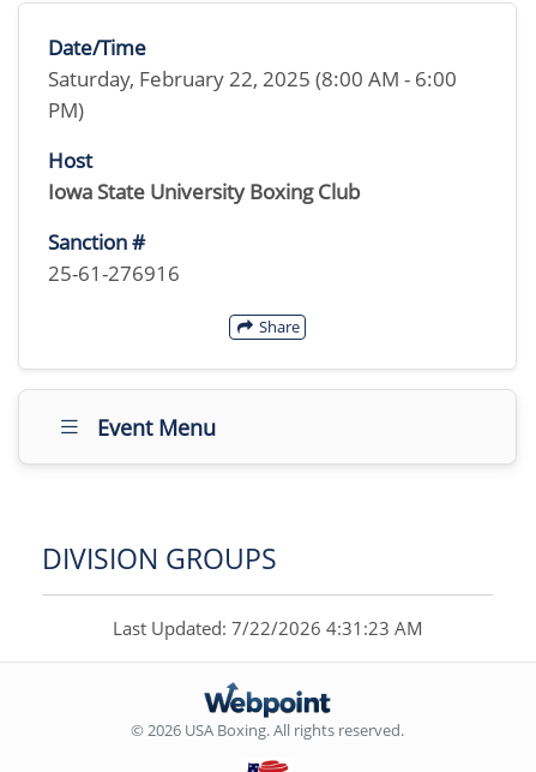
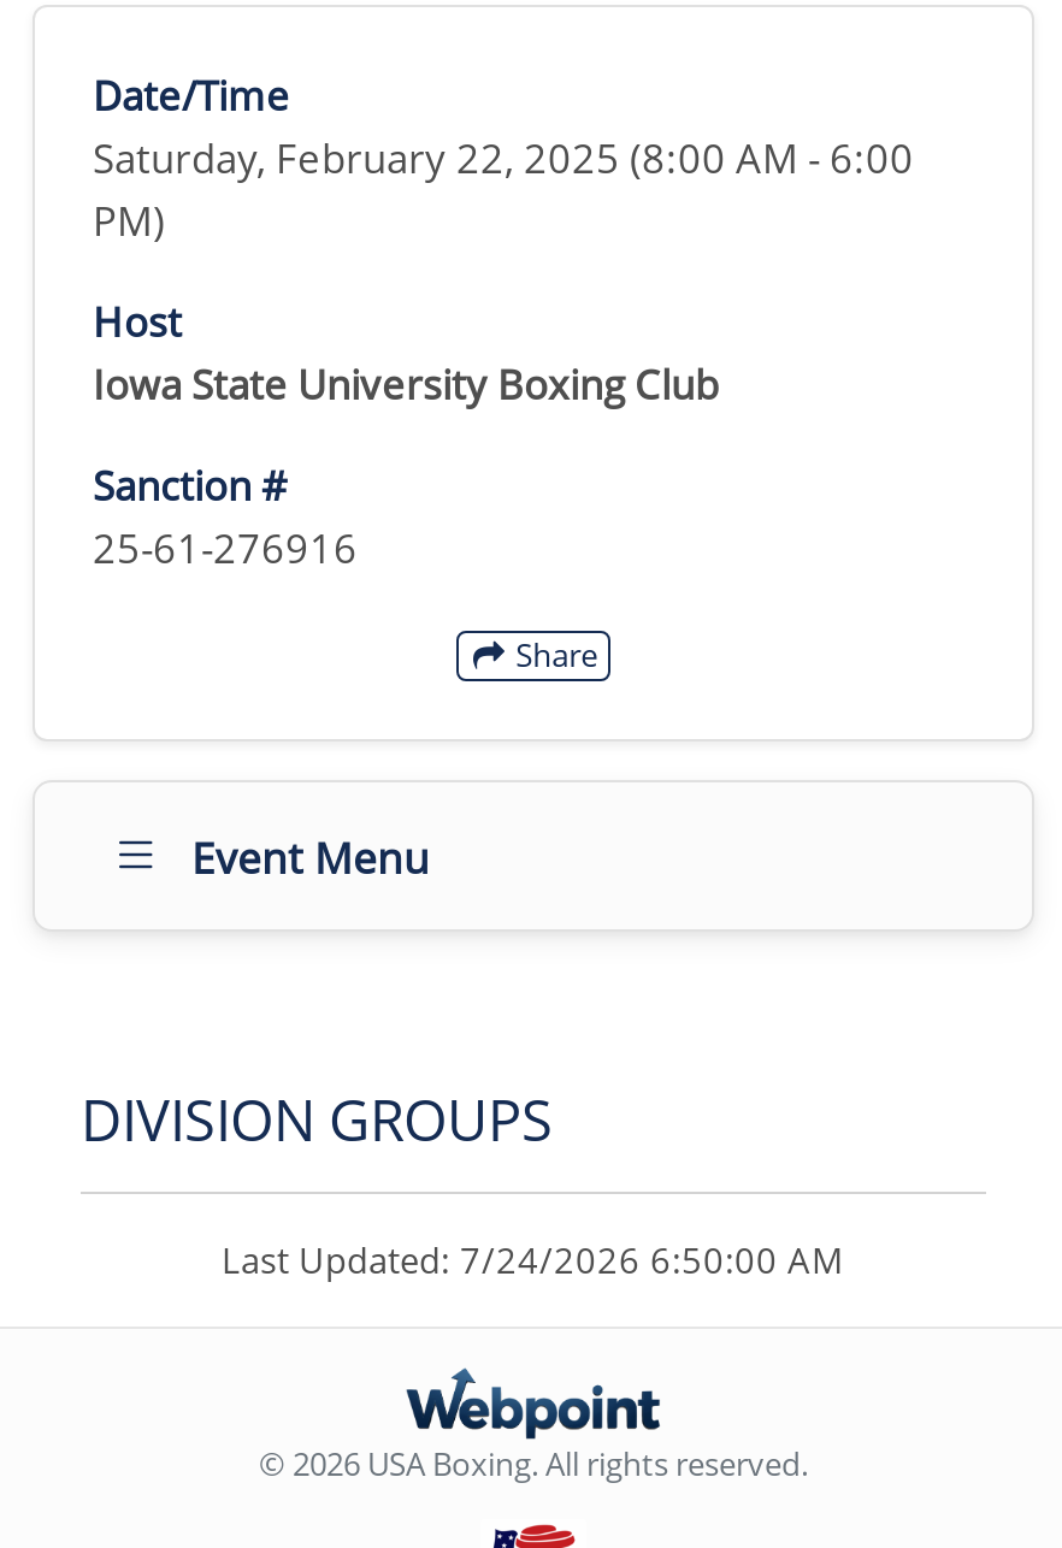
[112,615,423,639] Last Updated: 7/22/2026 4:31:23 AM -> [222,1234,845,1282] Last Updated: 7/24/2026 6:50:00 AM

